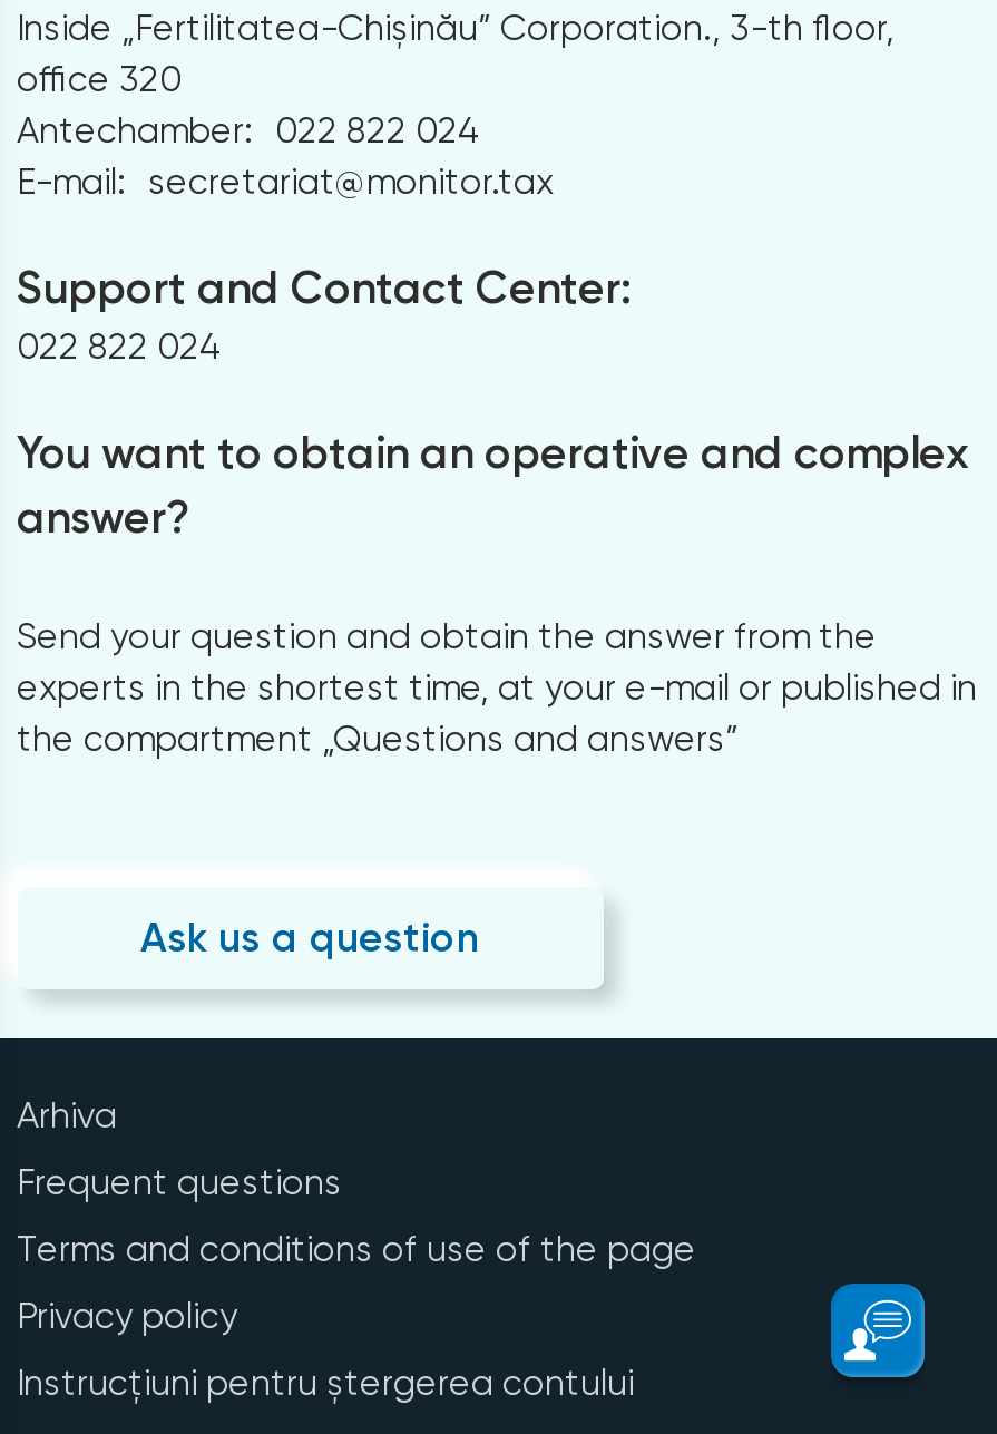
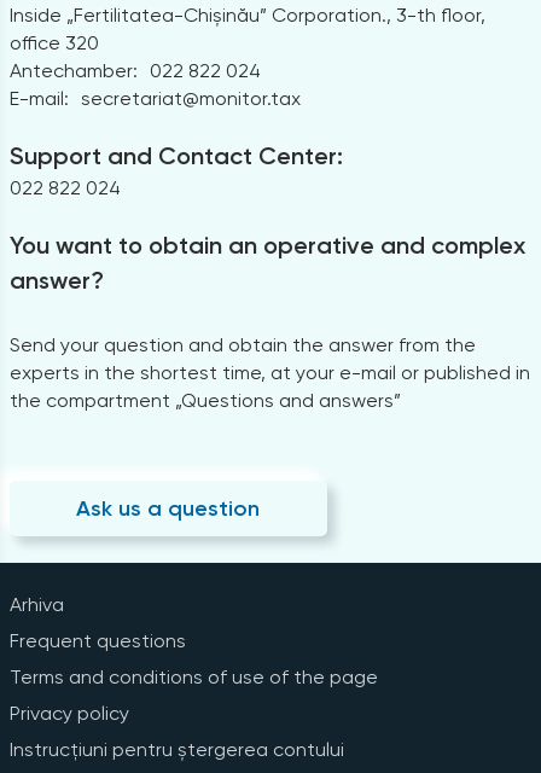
[829,1281,927,1379] [image] -> none

